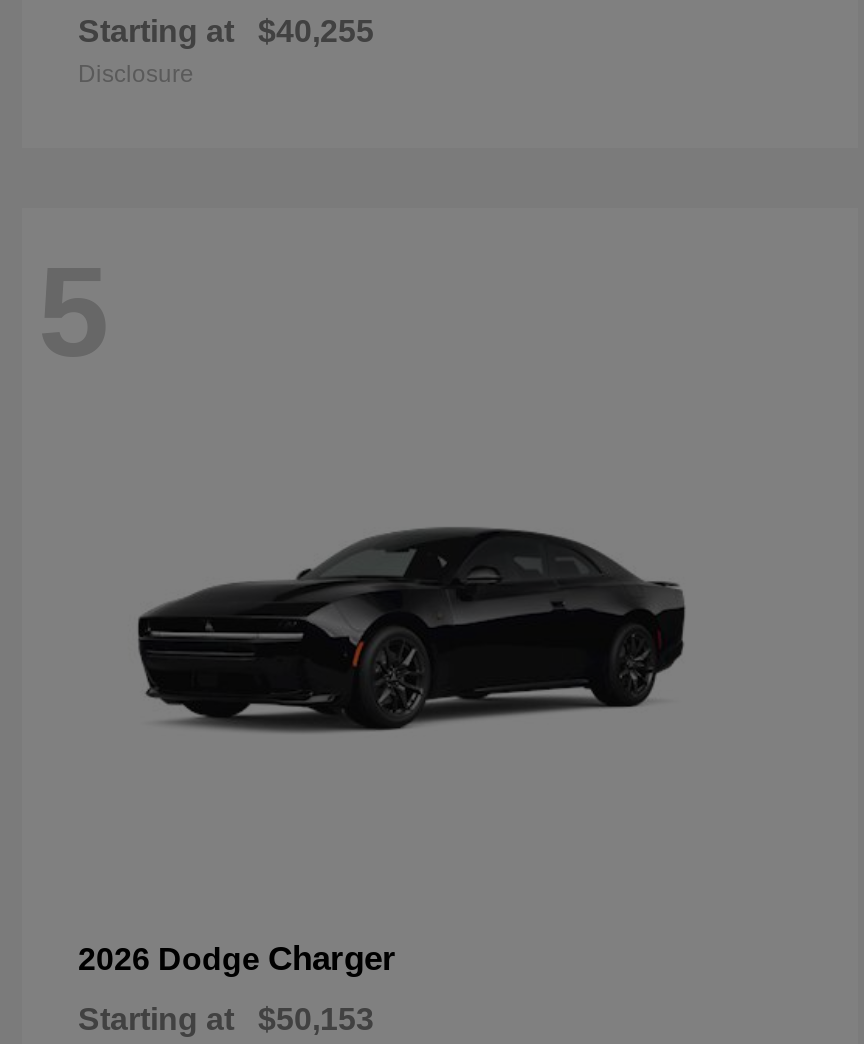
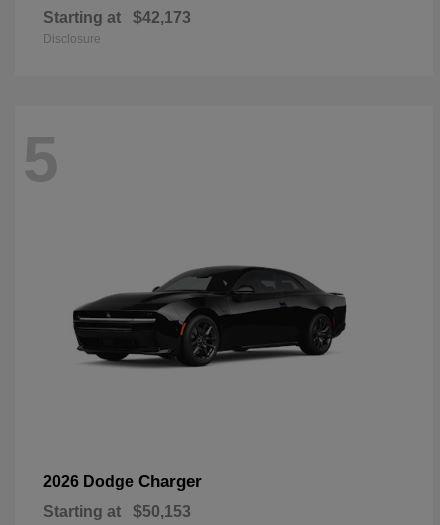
[78,13,374,47] Starting at $40,255 -> [43,9,191,26] Starting at $42,173

